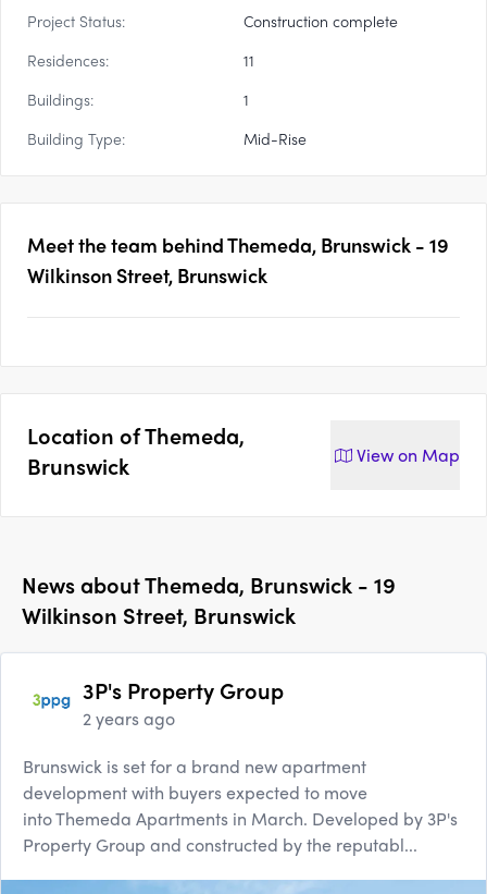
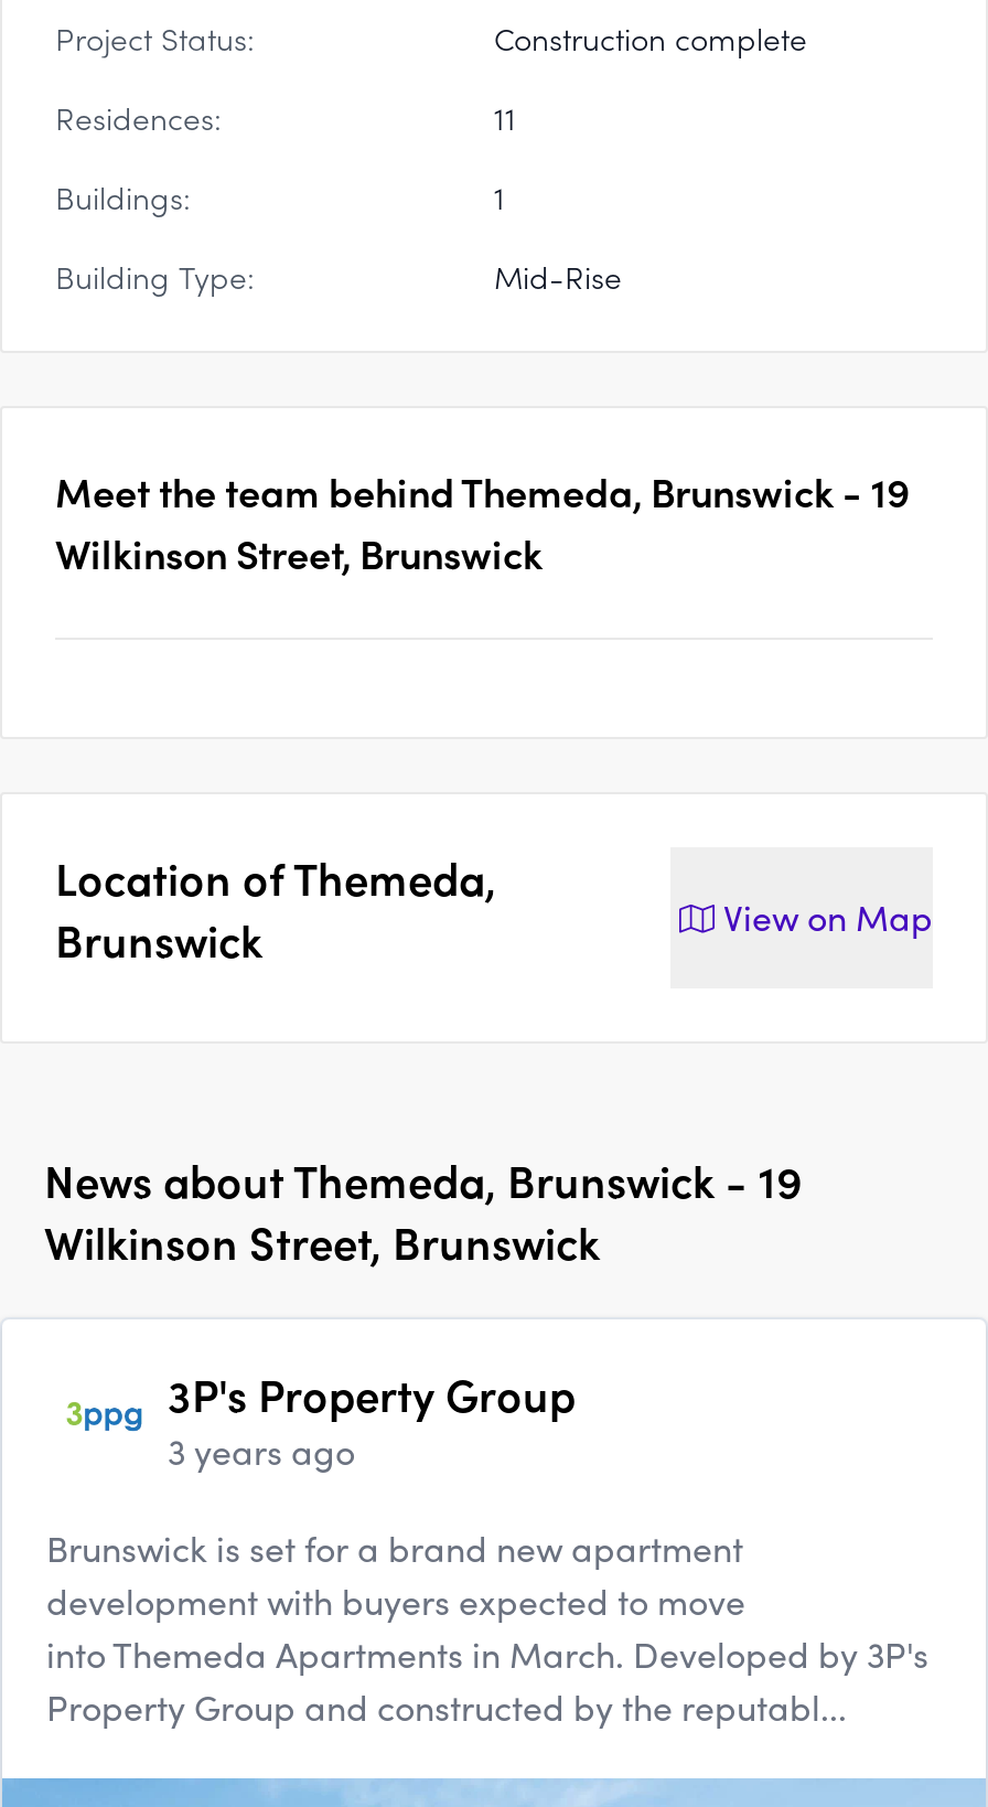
[83,706,175,731] 2 years ago -> [168,1426,355,1477] 3 years ago

